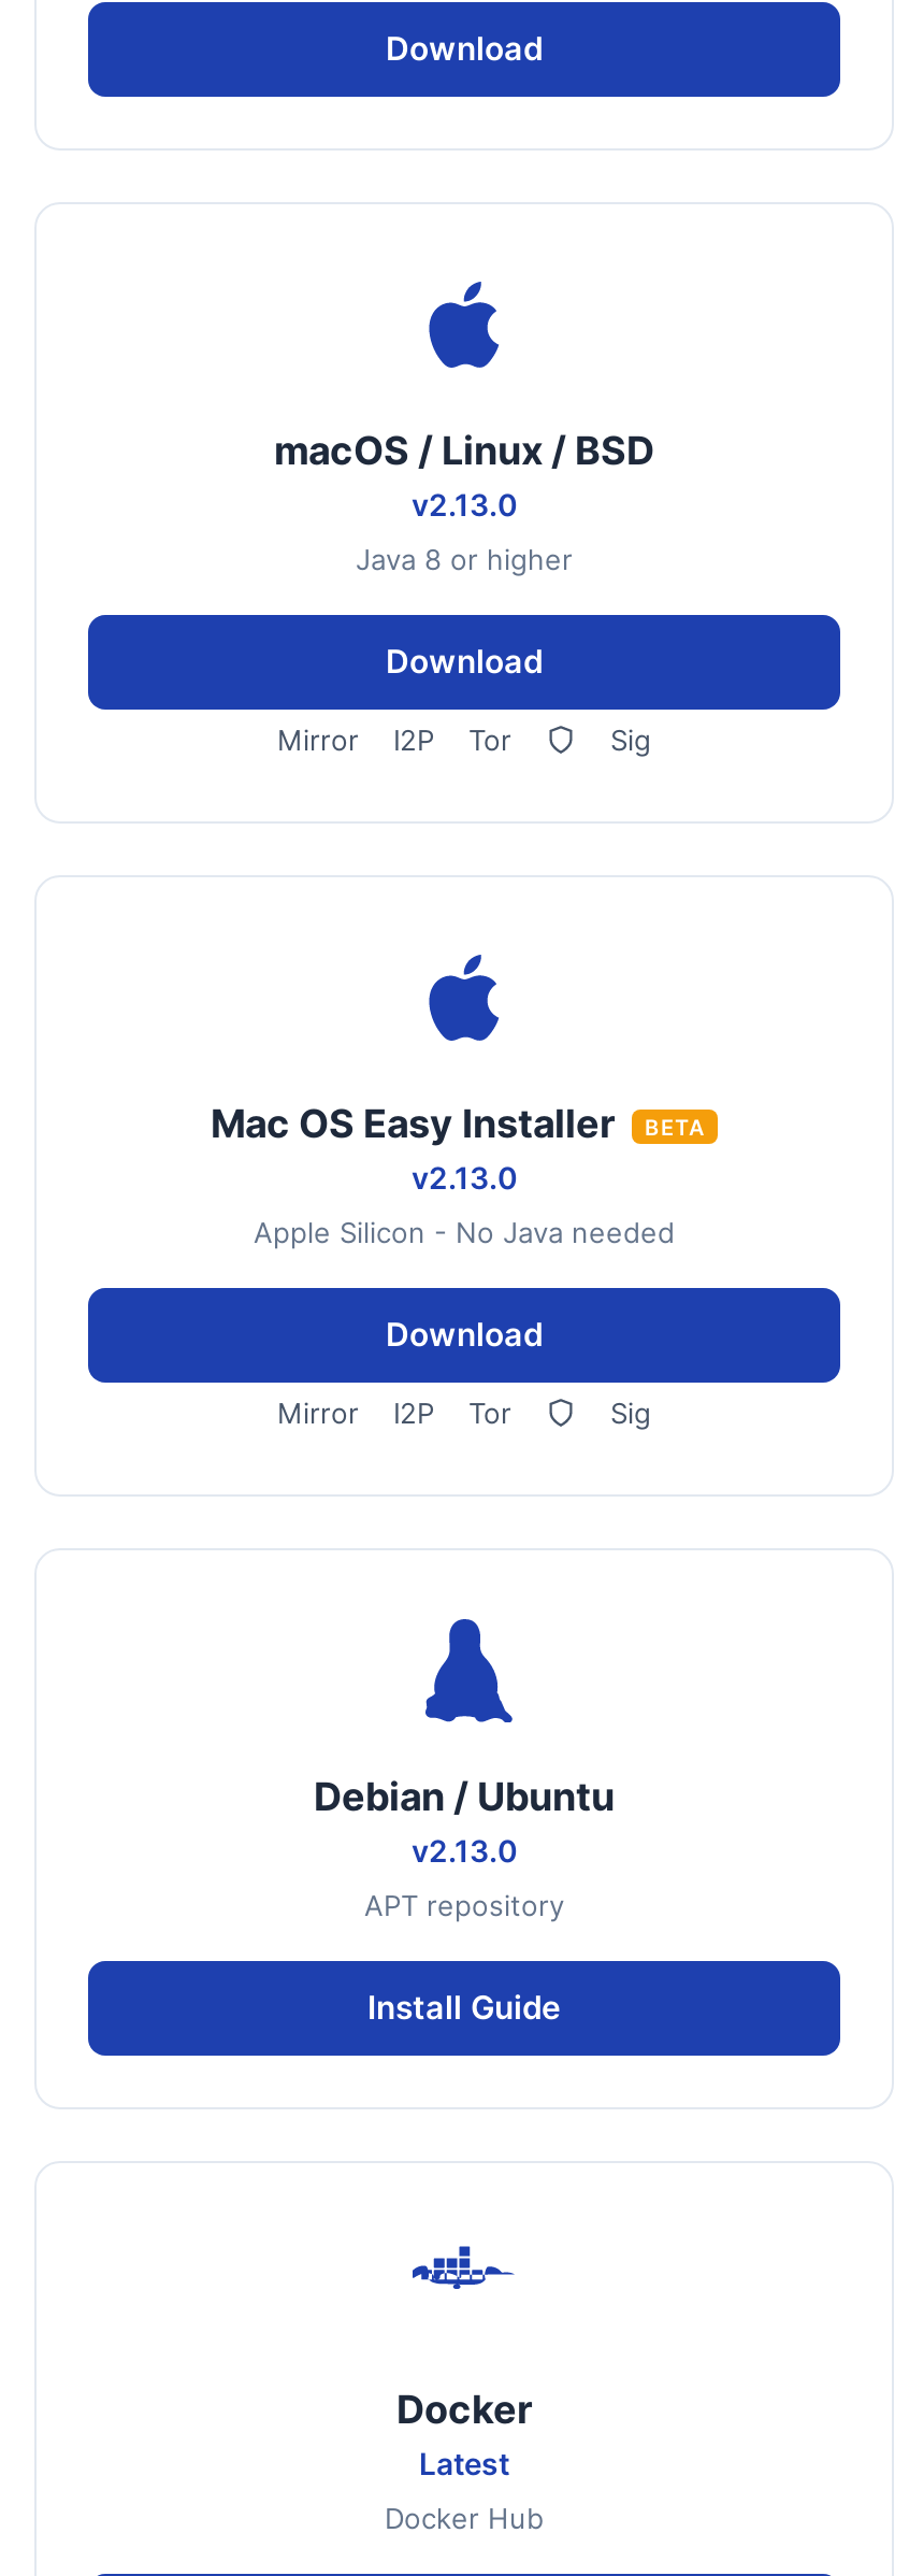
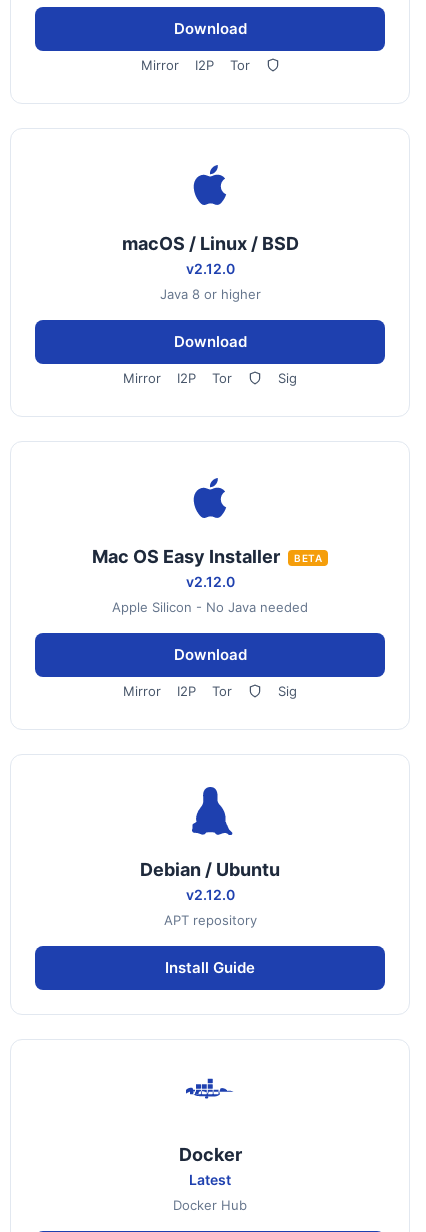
none -> [140,57,249,73] Mirror | I2P | Tor
[412,486,517,523] v2.13.0 -> [185,260,234,277] v2.12.0
[412,1159,517,1196] v2.13.0 -> [185,573,234,590] v2.12.0
[412,1832,517,1869] v2.13.0 -> [185,886,234,903] v2.12.0

